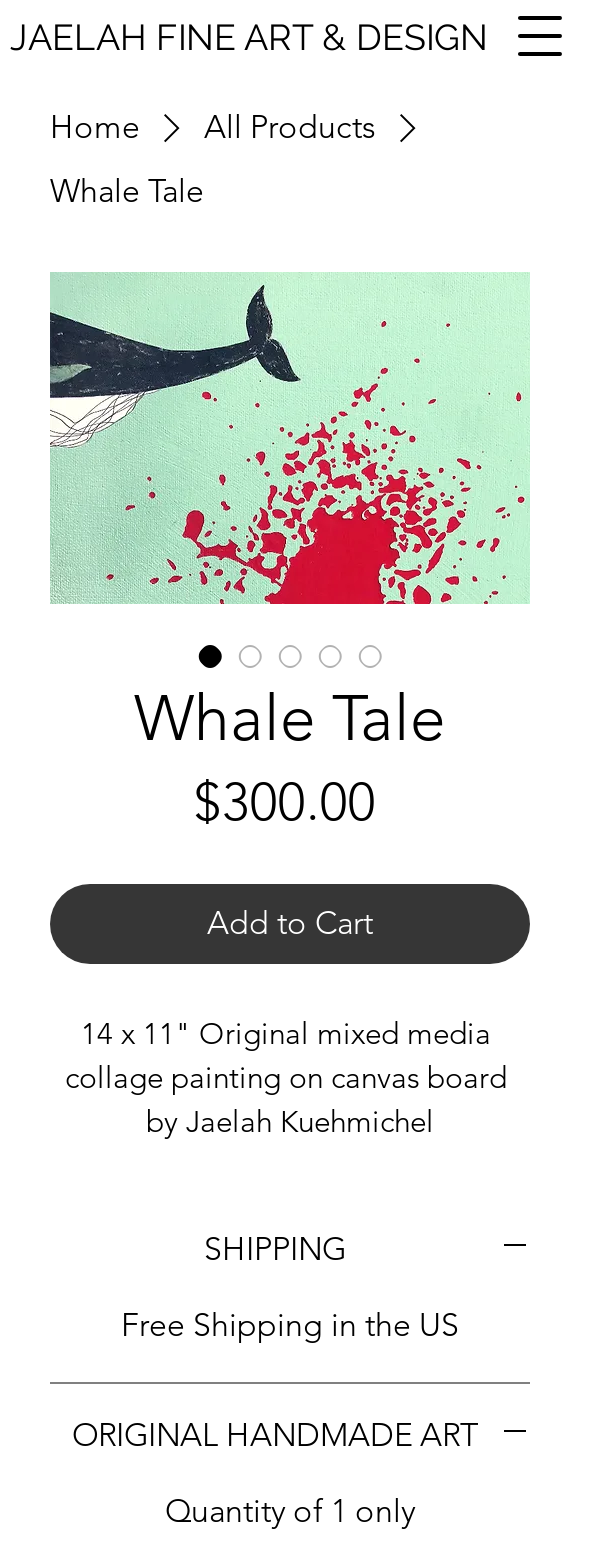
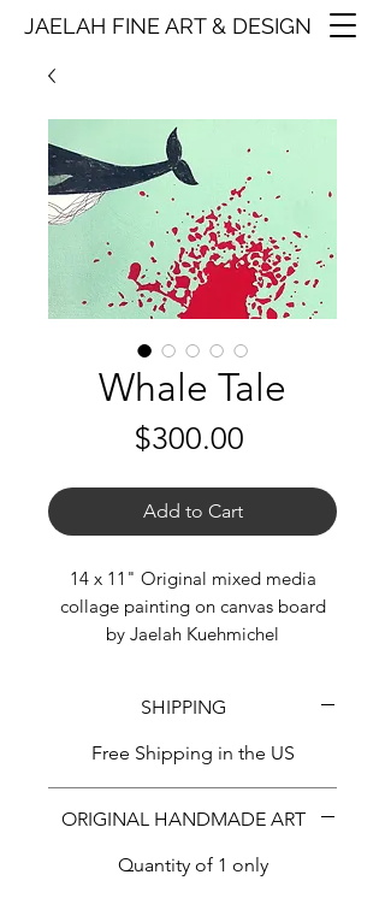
[50,108,376,210] Home | All Products | Whale Tale -> none

